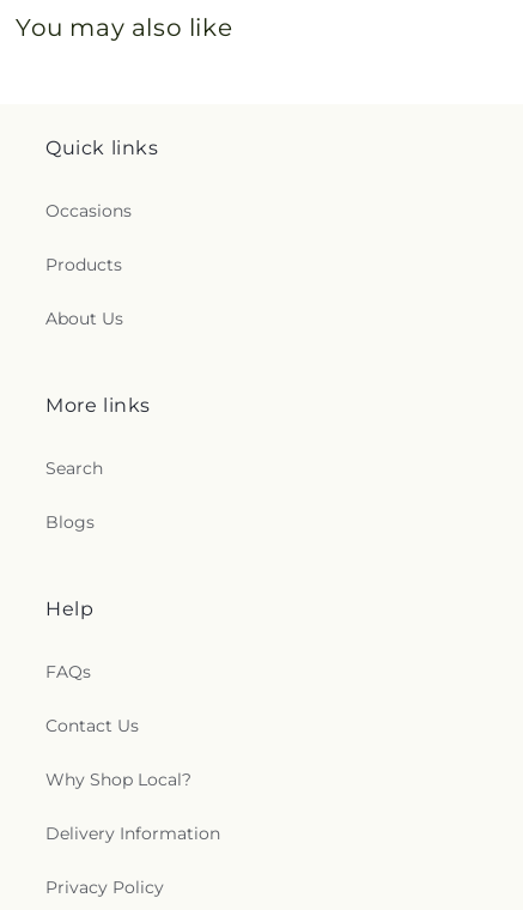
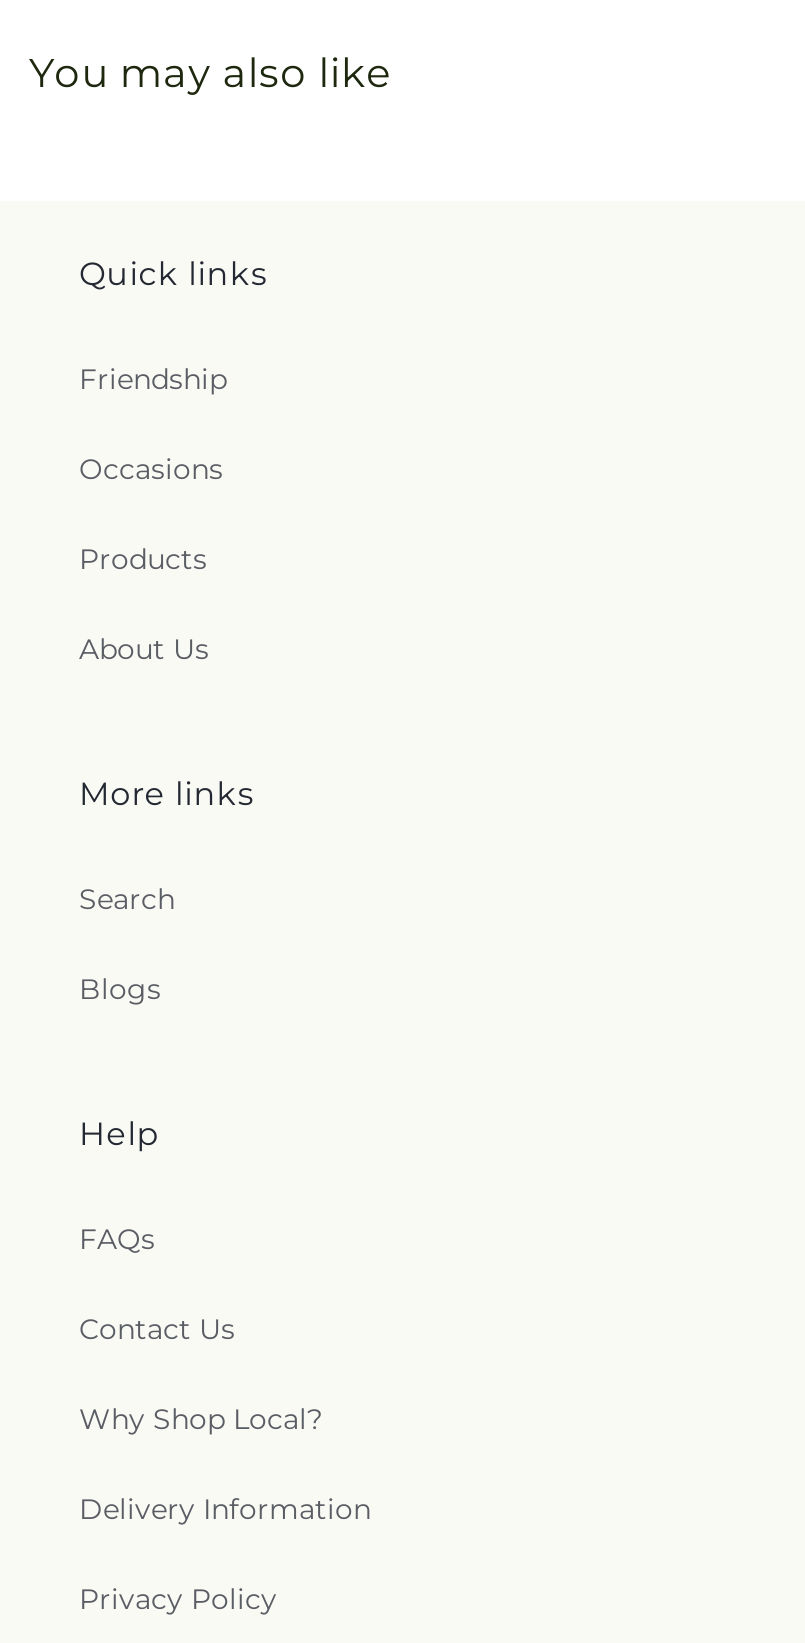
none -> [79,361,227,397] Friendship

